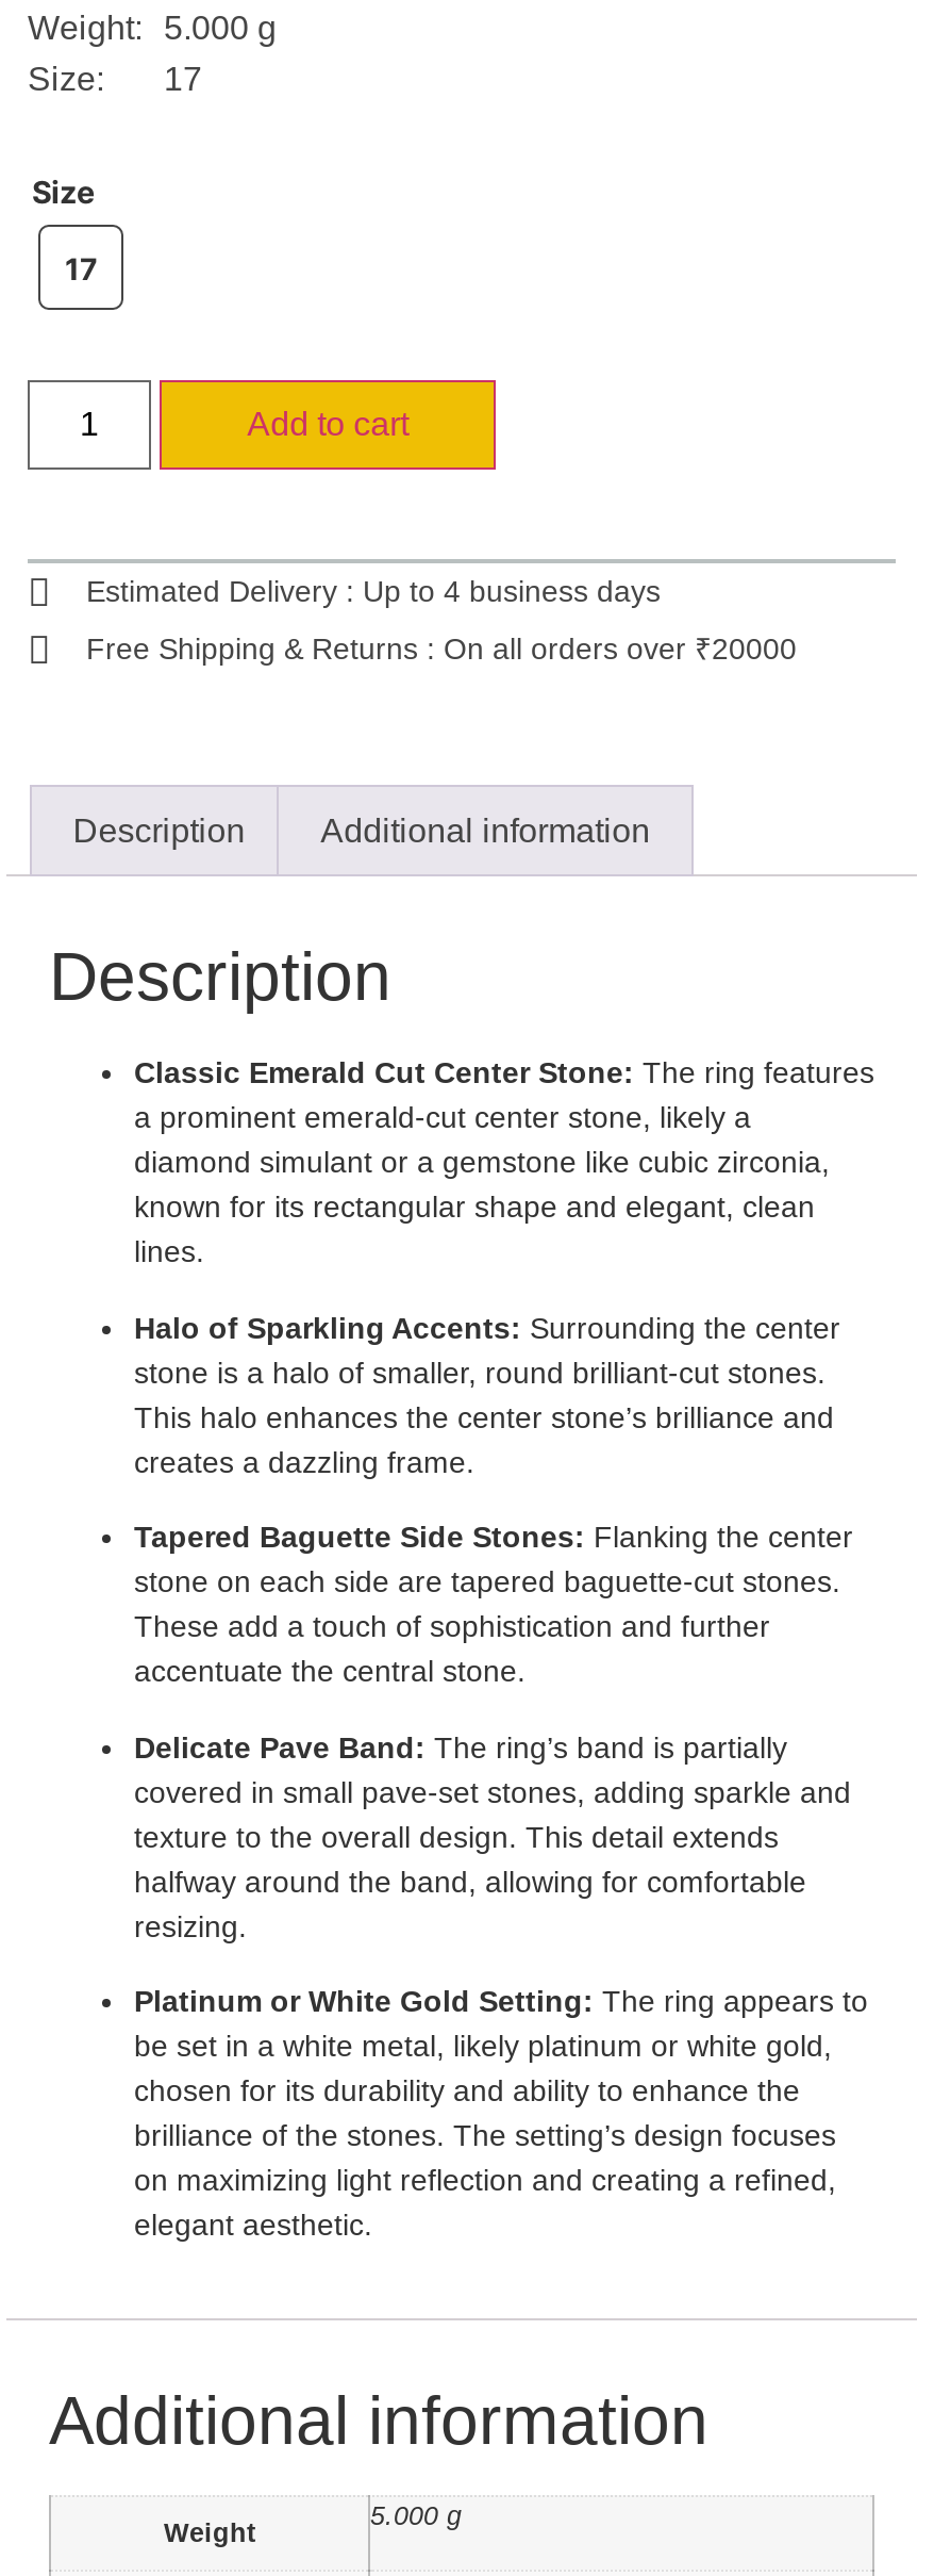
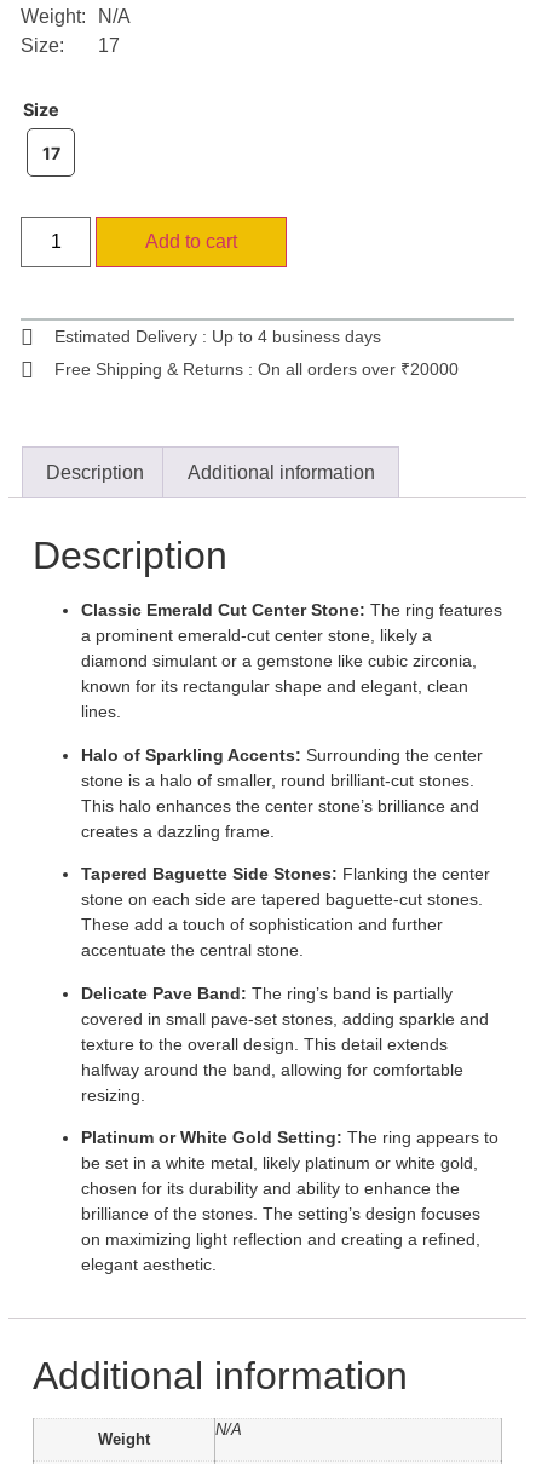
[164,10,277,46] 5.000 g -> [98,6,131,27] N/A
[370,2502,462,2532] 5.000 g -> [215,1422,242,1439] N/A

